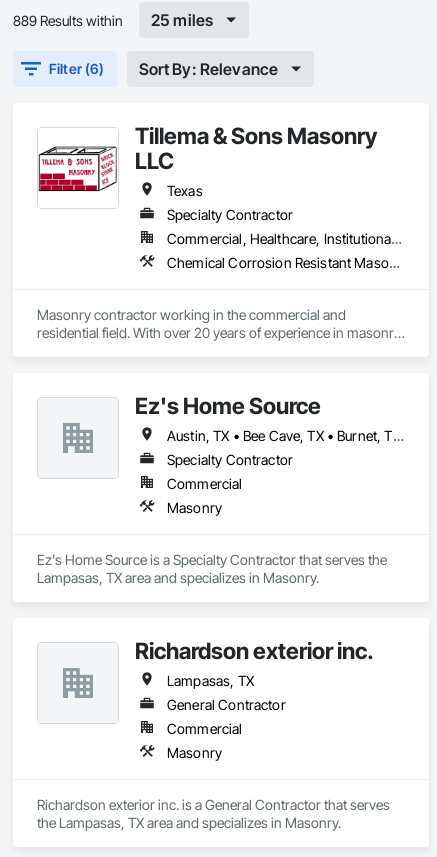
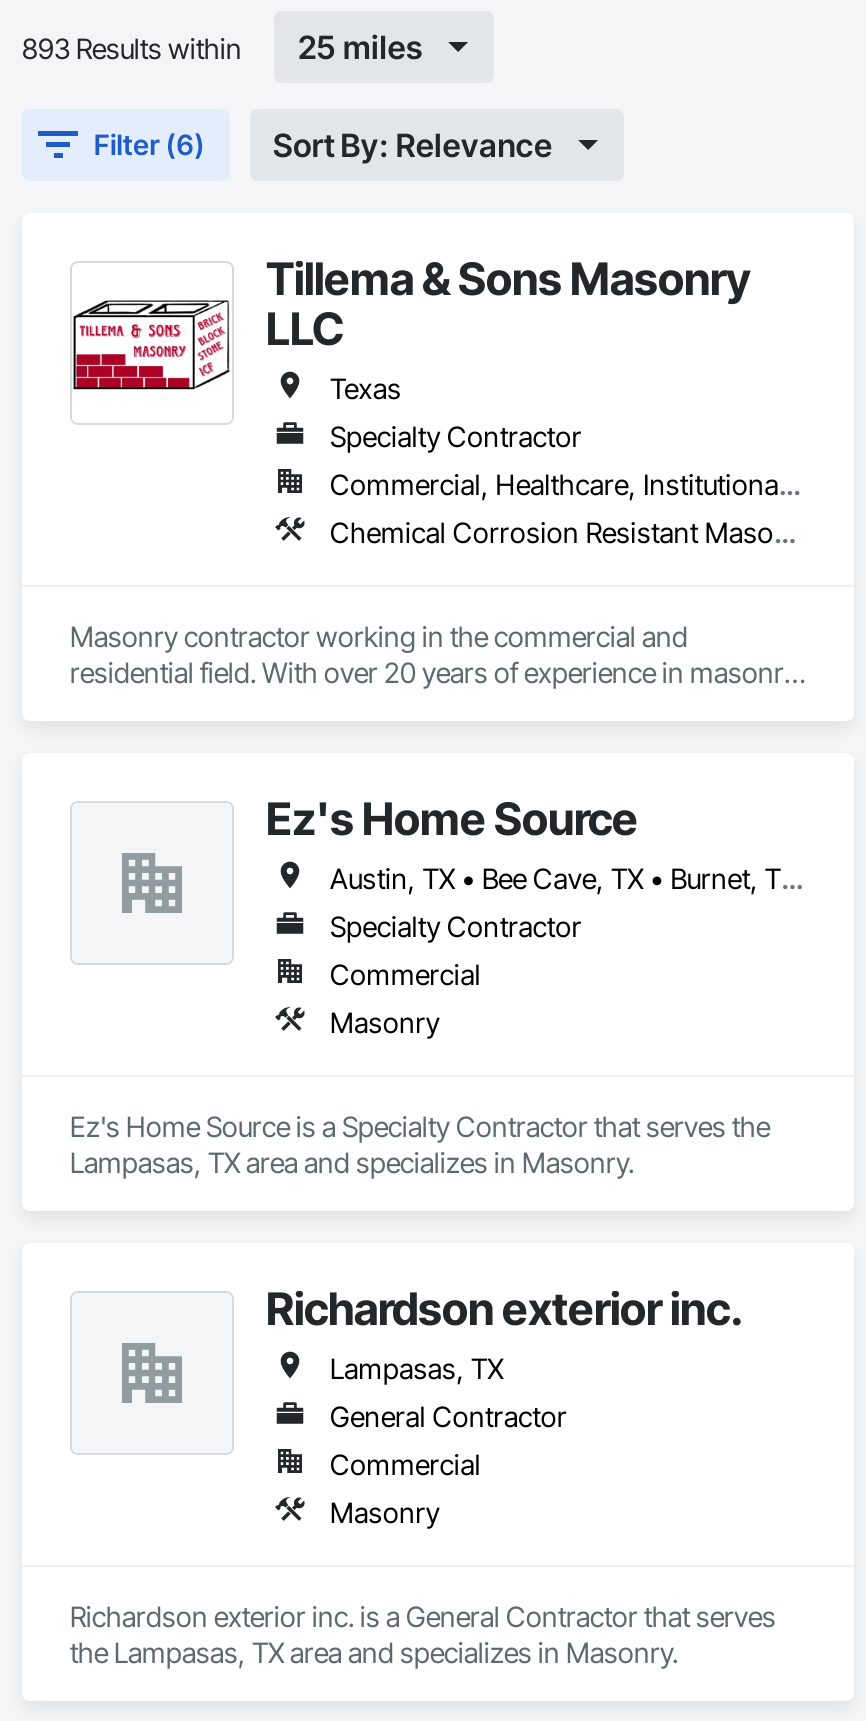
[13,11,123,28] 889 Results within -> [22,30,242,64] 893 Results within

